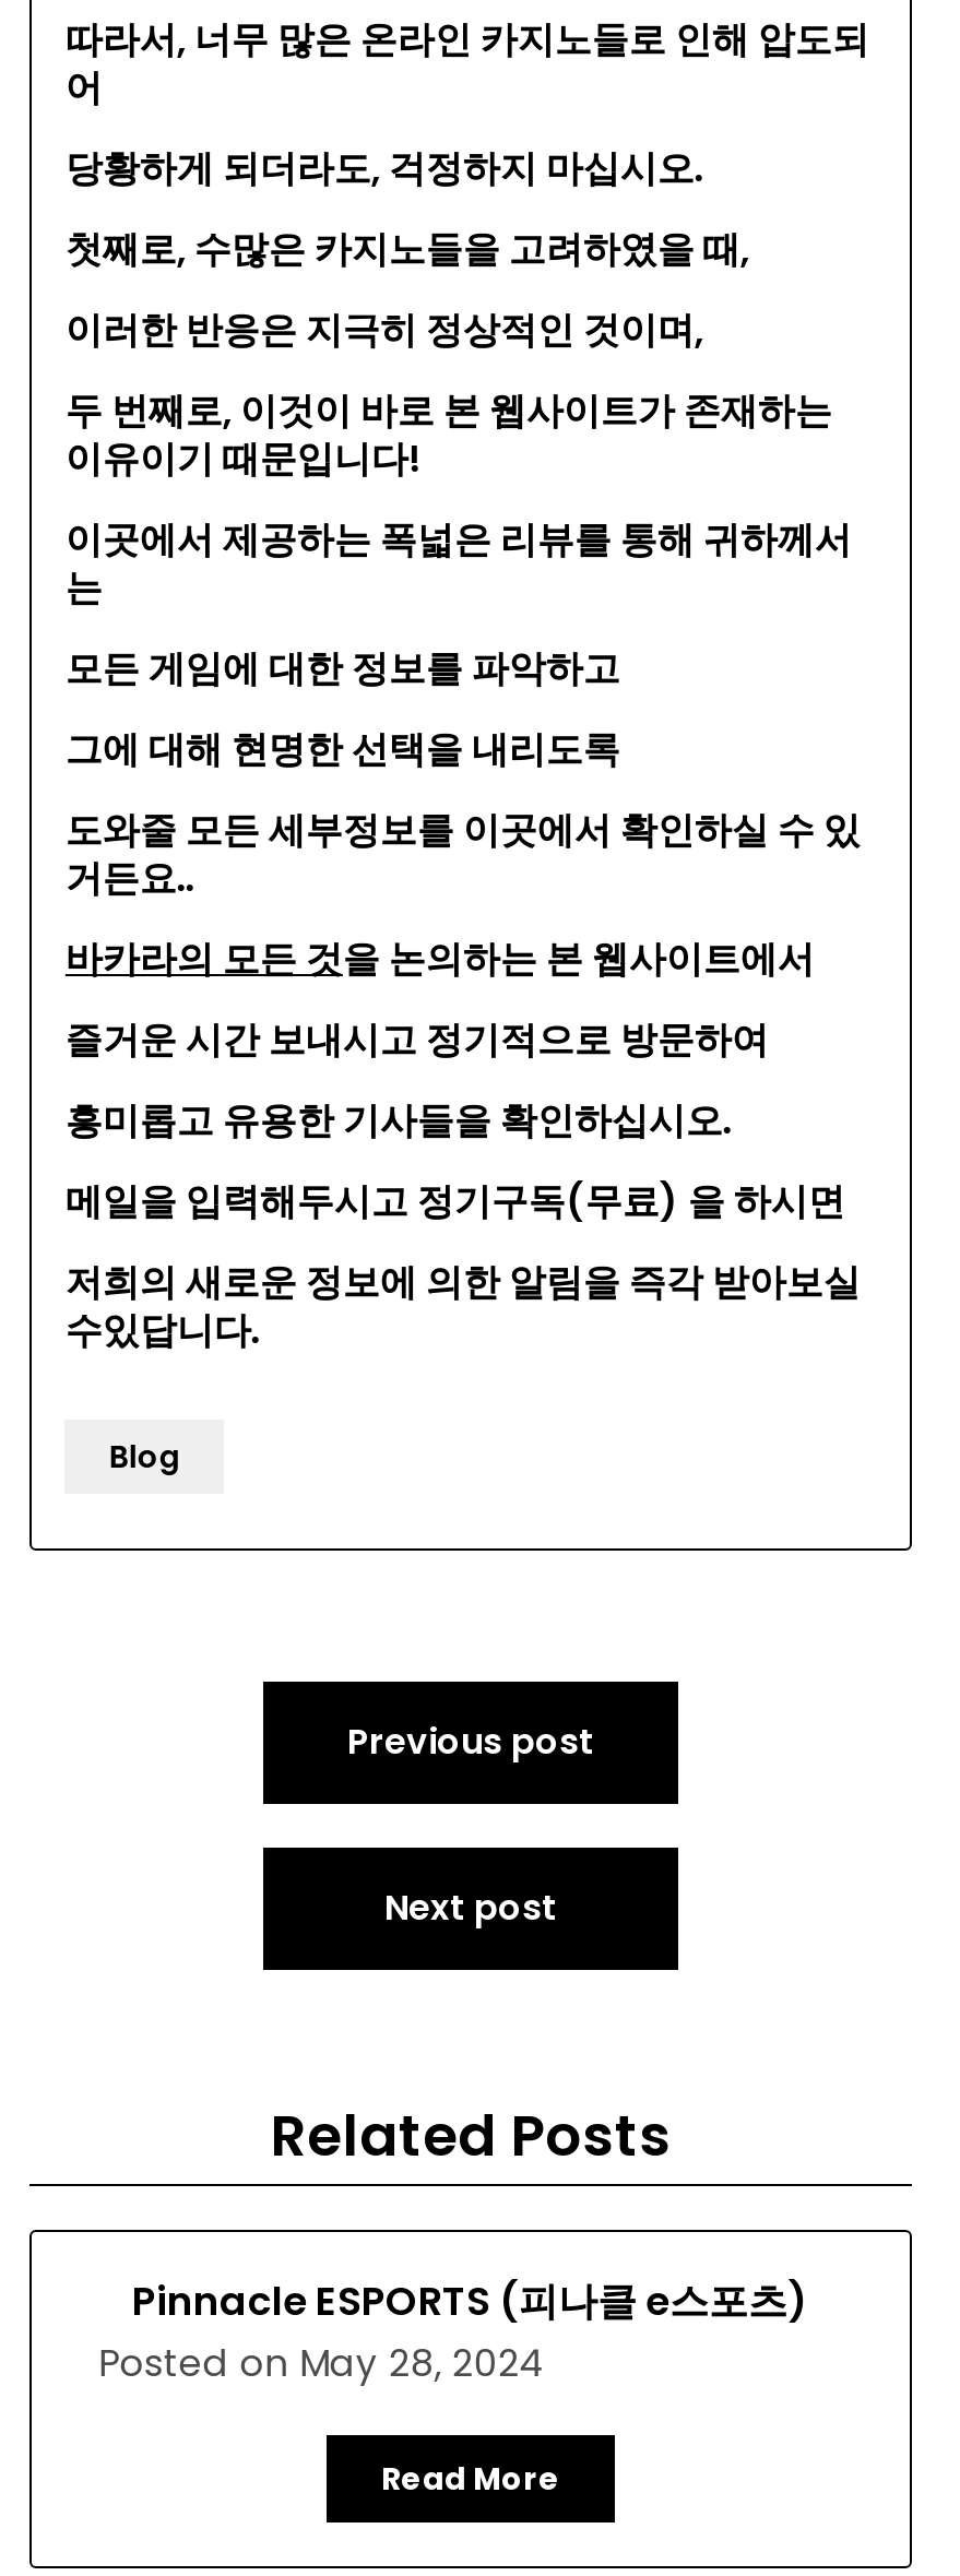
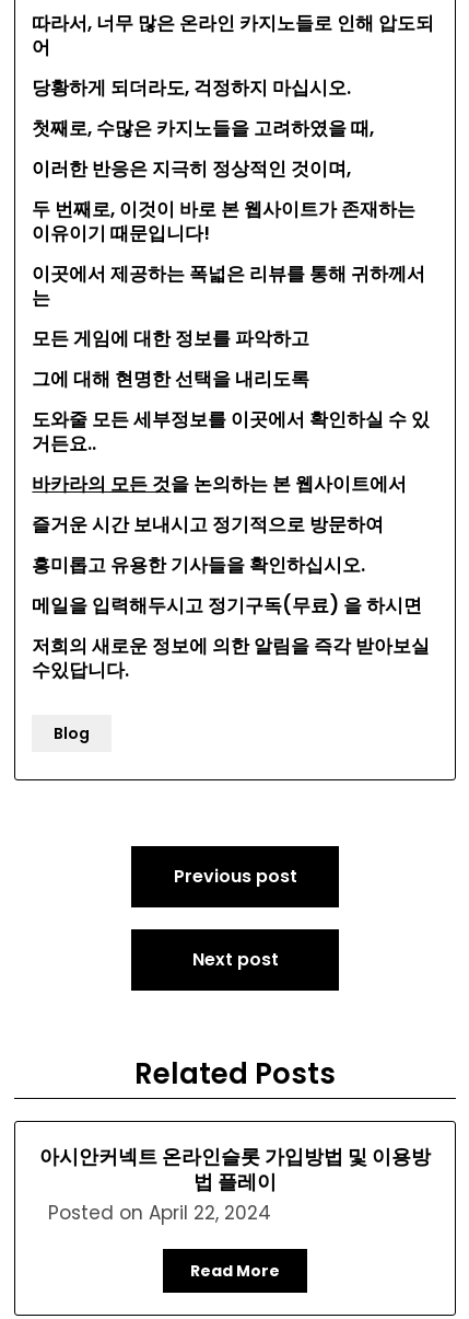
[98,2273,809,2389] Pinnacle ESPORTS (피나클 e스포츠) | Posted on May 28, 2024 -> [39,1142,431,1226] 아시안커넥트 온라인슬롯 가입방법 및 이용방 | 법 플레이 | Posted on April 22, 2024

